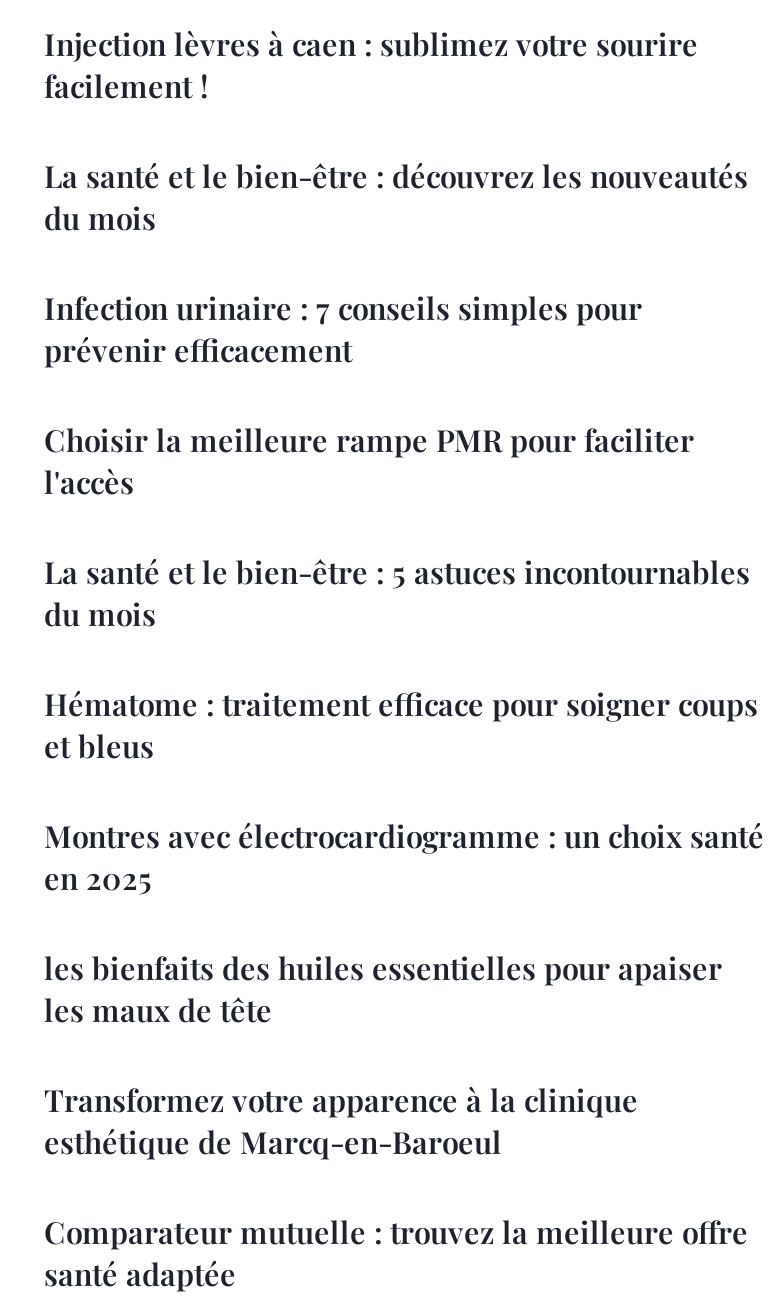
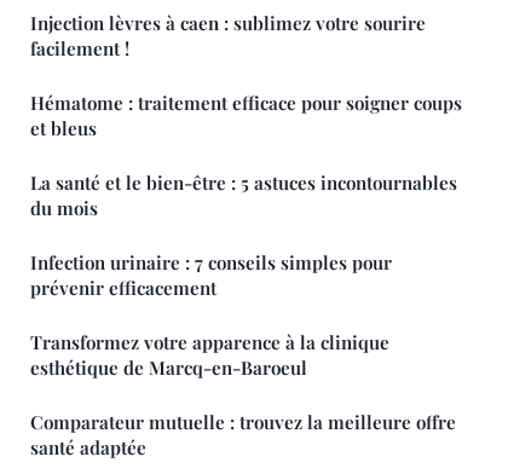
[44,157,748,197] La santé et le bien-être : découvrez les nouveautés -> none
moved [44,199,642,371] -> [30,196,392,300]: du mois | Infection urinaire : 7 conseils simples pour | prévenir efficacement
[44,421,764,1031] Choisir la meilleure rampe PMR pour faciliter | l'accès | du mois | Montres avec électrocardiogramme : un choix santé | en 2025 | les bienfaits des huiles essentielles pour apaiser | les maux de tête -> none
moved [44,553,758,767] -> [30,91,462,195]: Hématome : traitement efficace pour soigner coups | et bleus | La santé et le bien-être : 5 astuces incontournables

